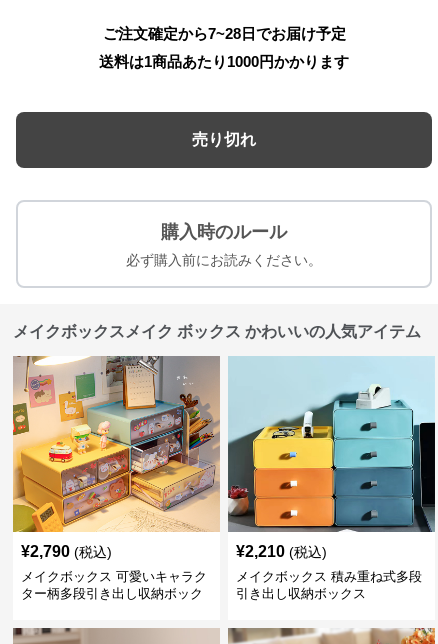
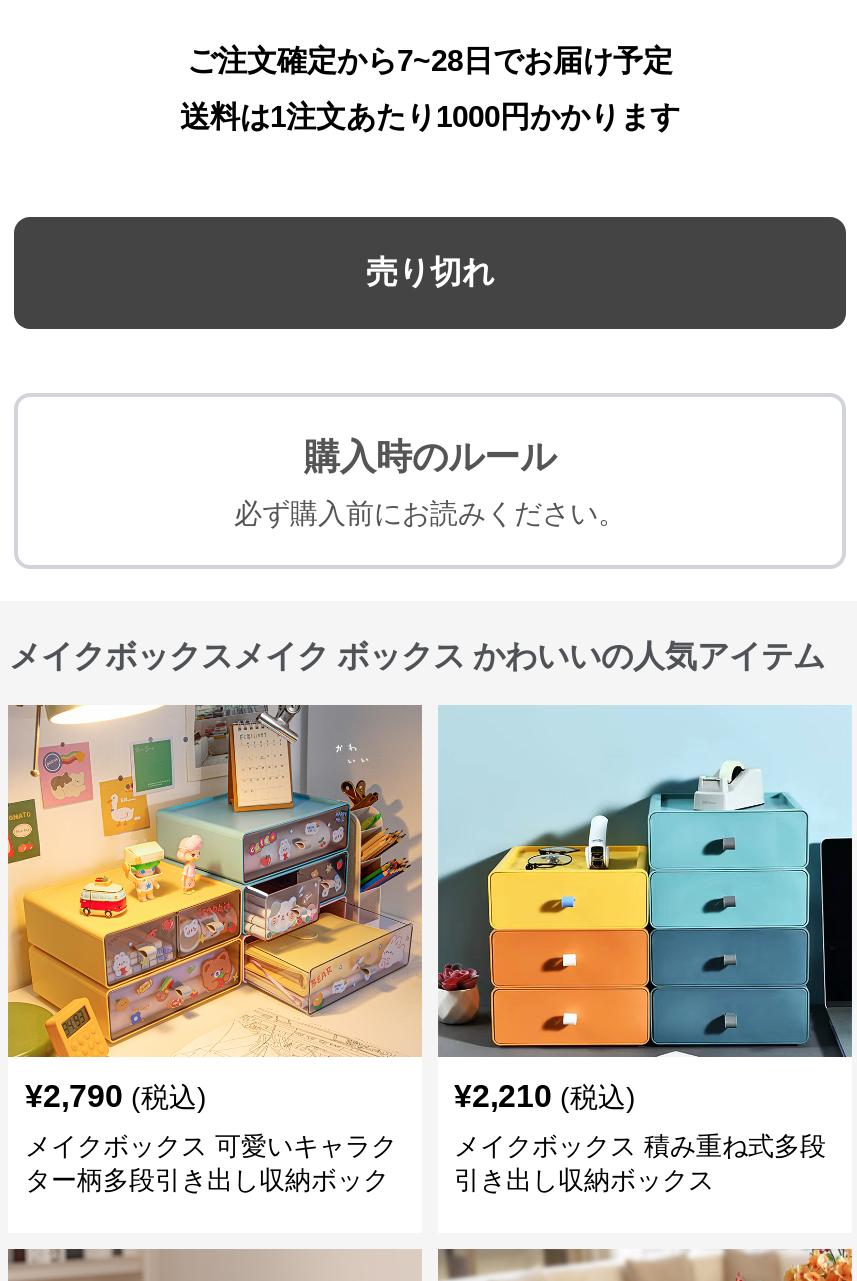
[99,53,349,70] 送料は1商品あたり1000円かかります -> [180,99,680,133] 送料は1注文あたり1000円かかります

